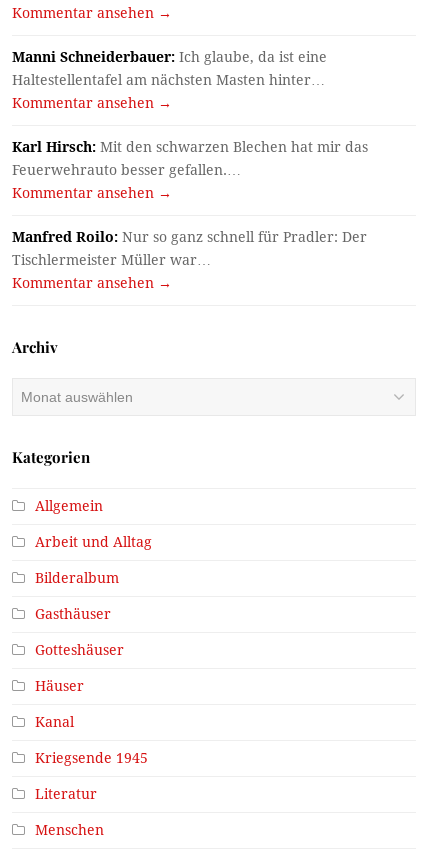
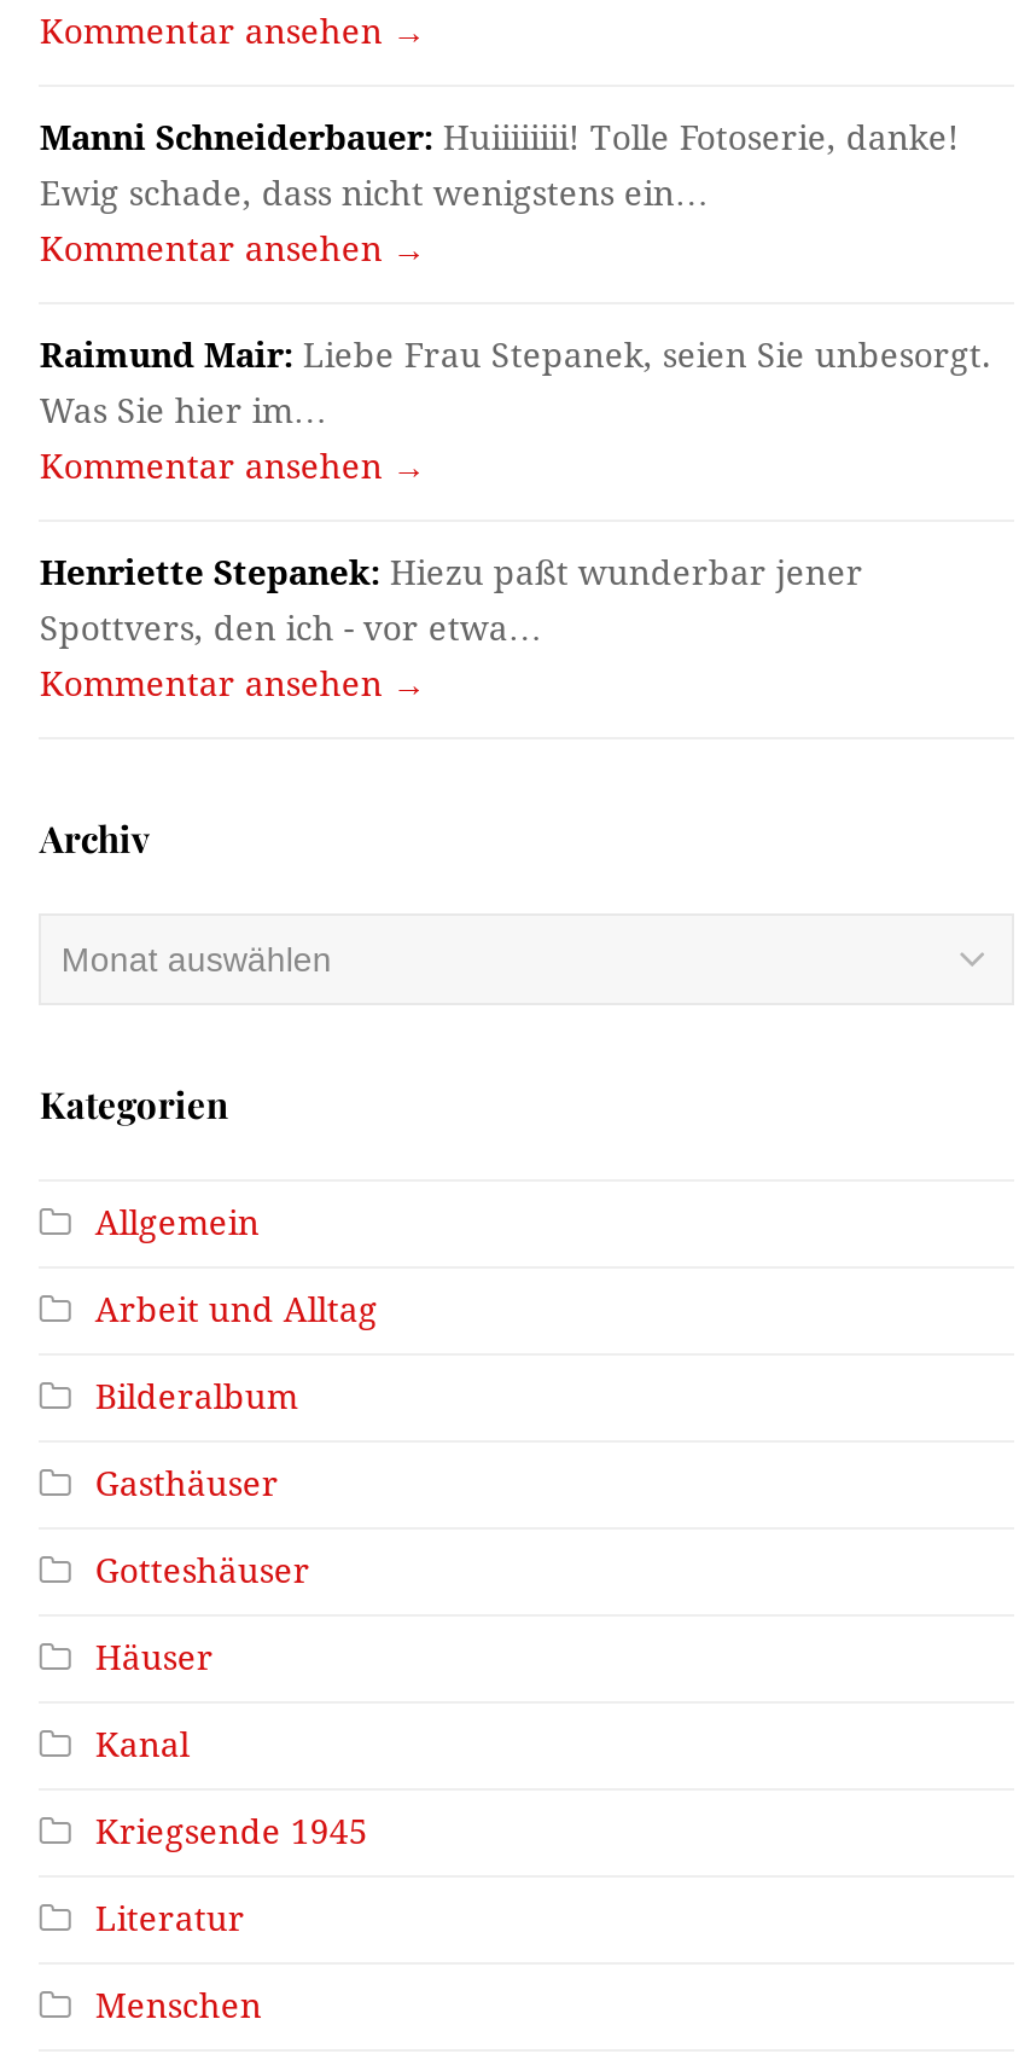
[12,49,327,88] Manni Schneiderbauer: Ich glaube, da ist eine | Haltestellentafel am nächsten Masten hinter… -> [40,118,960,212] Manni Schneiderbauer: Huiiiiiiii! Tolle Fotoserie, danke! | Ewig schade, dass nicht wenigstens ein…
[12,139,368,178] Karl Hirsch: Mit den schwarzen Blechen hat mir das | Feuerwehrauto besser gefallen.… -> [40,335,991,429] Raimund Mair: Liebe Frau Stepanek, seien Sie unbesorgt. | Was Sie hier im…
[12,229,367,268] Manfred Roilo: Nur so ganz schnell für Pradler: Der | Tischlermeister Müller war… -> [40,553,863,647] Henriette Stepanek: Hiezu paßt wunderbar jener | Spottvers, den ich - vor etwa…

